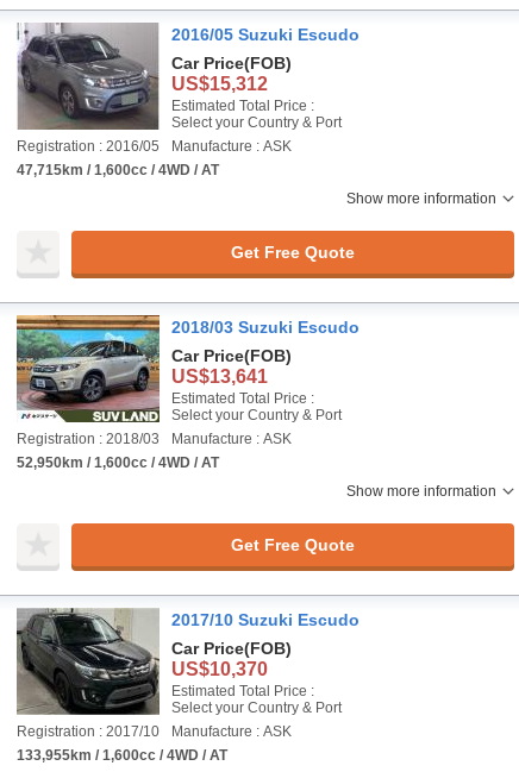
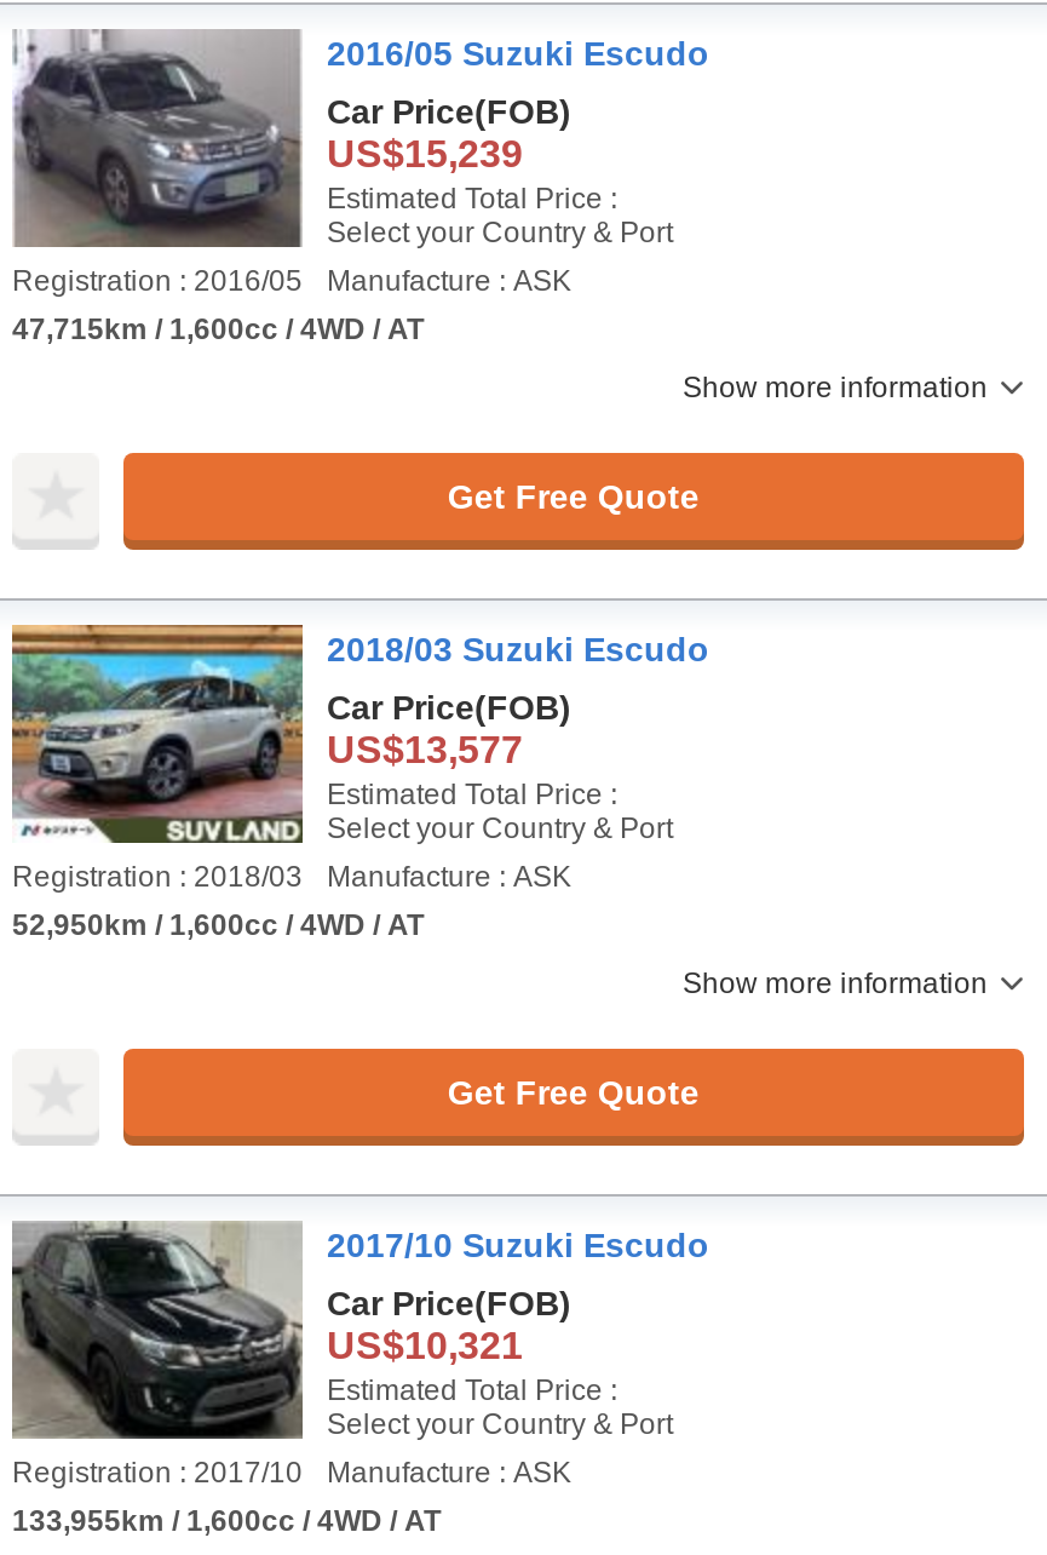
[171,74,268,94] US$15,312 -> [327,133,523,174] US$15,239
[171,366,268,387] US$13,641 -> [327,729,523,770] US$13,577
[171,659,268,679] US$10,370 -> [327,1325,523,1366] US$10,321

